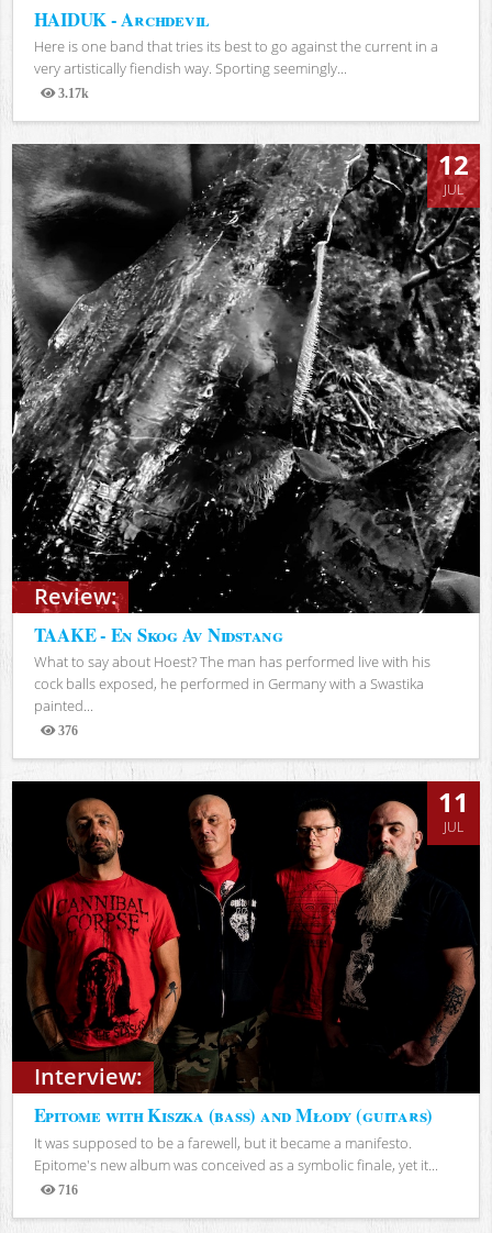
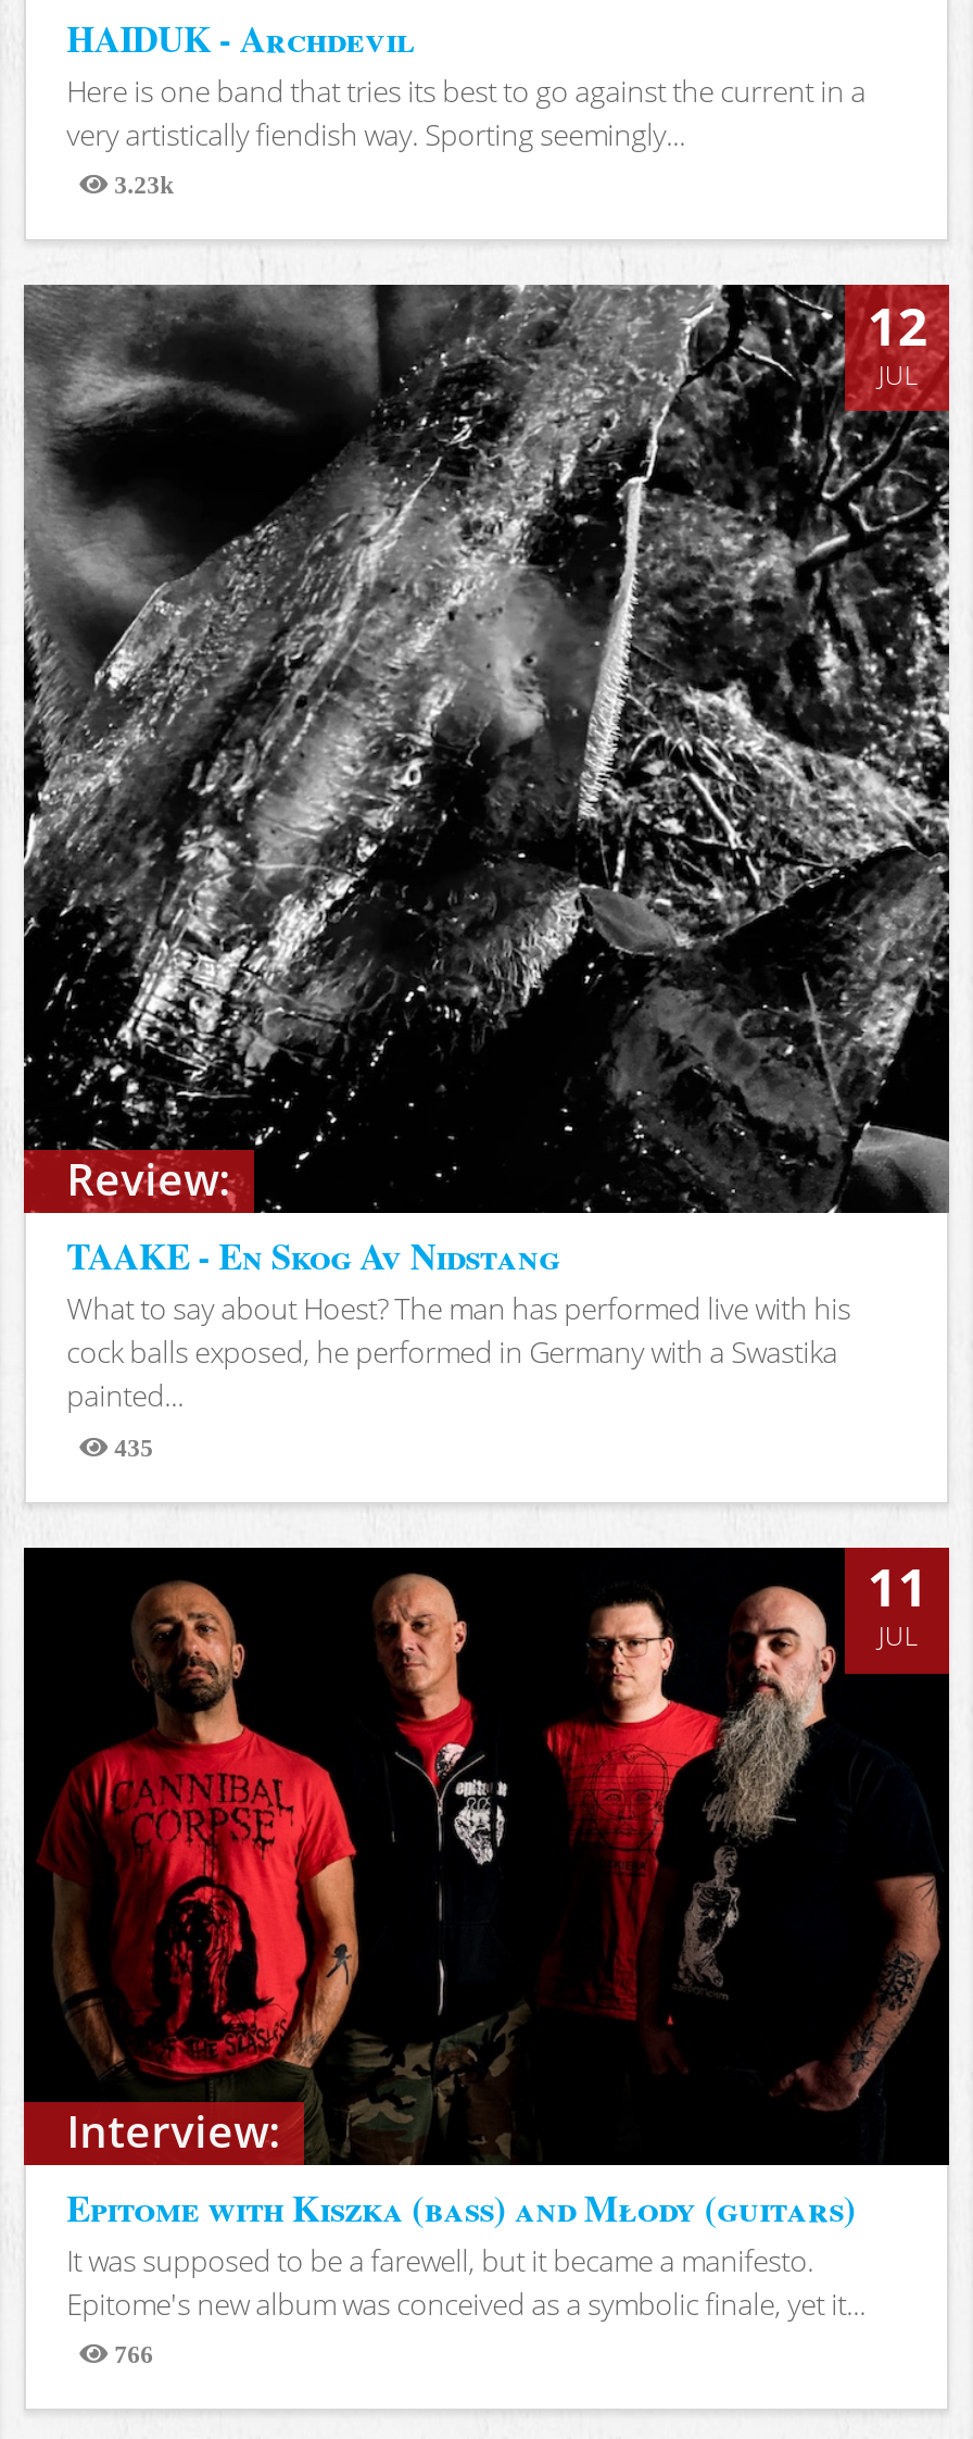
[55,87,89,99] 3.17k -> [108,172,175,196] 3.23k
[55,725,78,737] 376 -> [108,1433,154,1457] 435
[55,1183,78,1196] 716 -> [108,2341,154,2365] 766

